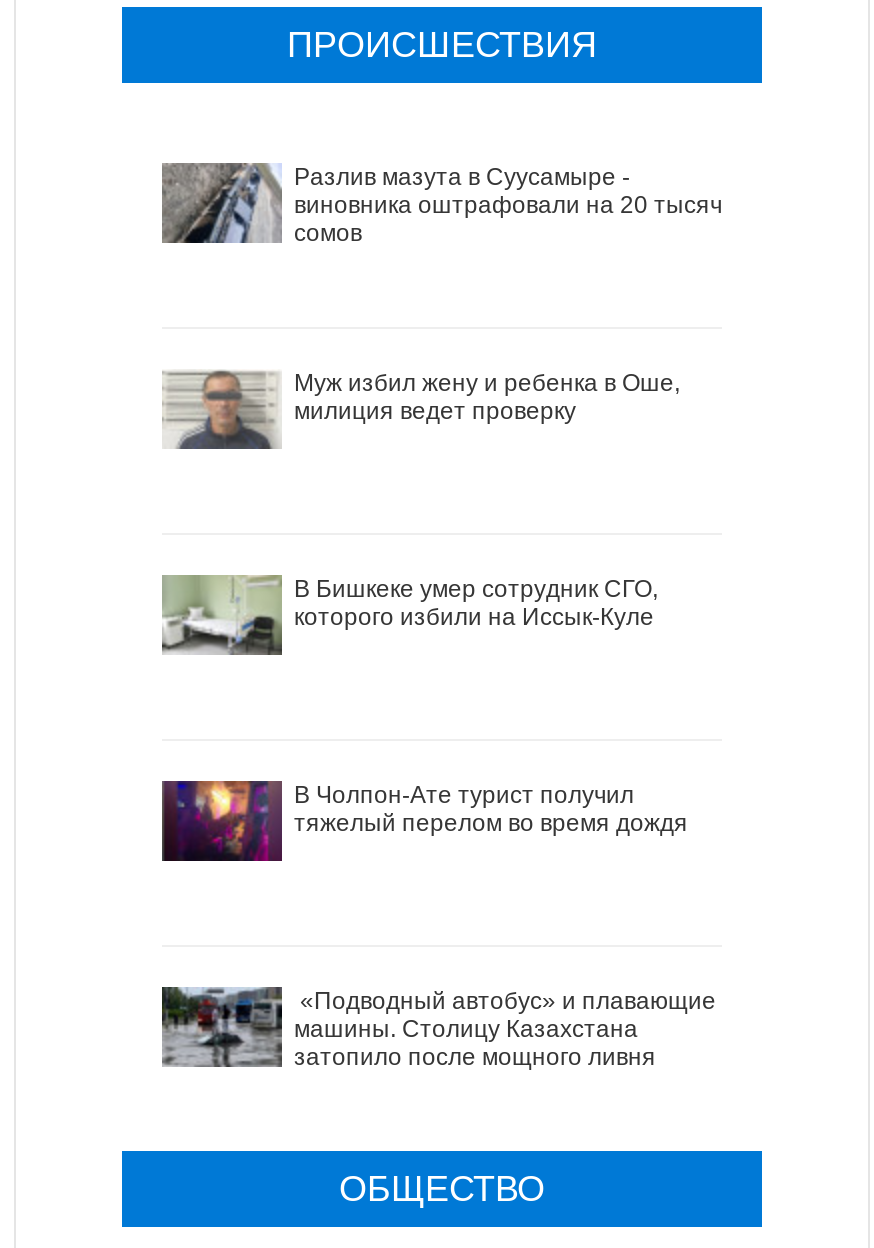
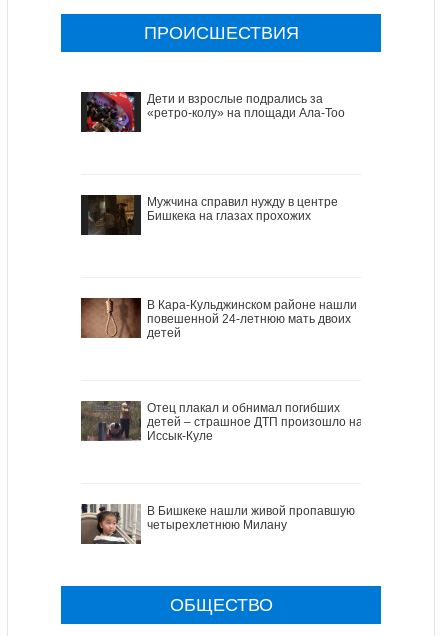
[162,161,722,247] [image] | Разлив мазута в Суусамыре - | виновника оштрафовали на 20 тысяч | сомов -> [81,91,345,133] [image] | Дети и взрослые подрались за | «ретро-колу» на площади Ала-Тоо
[162,369,680,449] [image] | Муж избил жену и ребенка в Оше, | милиция ведет проверку -> [80,194,338,236] [image] | Мужчина справил нужду в центре | Бишкека на глазах прохожих
[162,575,658,655] [image] | В Бишкеке умер сотрудник СГО, | которого избили на Иссык-Куле -> [80,298,357,340] [image] | В Кара-Кульджинском районе нашли | повешенной 24-летнюю мать двоих | детей
[164,779,688,863] [image] | В Чолпон-Ате турист получил | тяжелый перелом во время дождя -> [81,400,363,443] [image] | Отец плакал и обнимал погибших | детей – страшное ДТП произошло на | Иссык-Куле
[162,987,716,1071] [image] | «Подводный автобус» и плавающие | машины. Столицу Казахстана | затопило после мощного ливня -> [81,504,355,544] [image] | В Бишкеке нашли живой пропавшую | четырехлетнюю Милану

